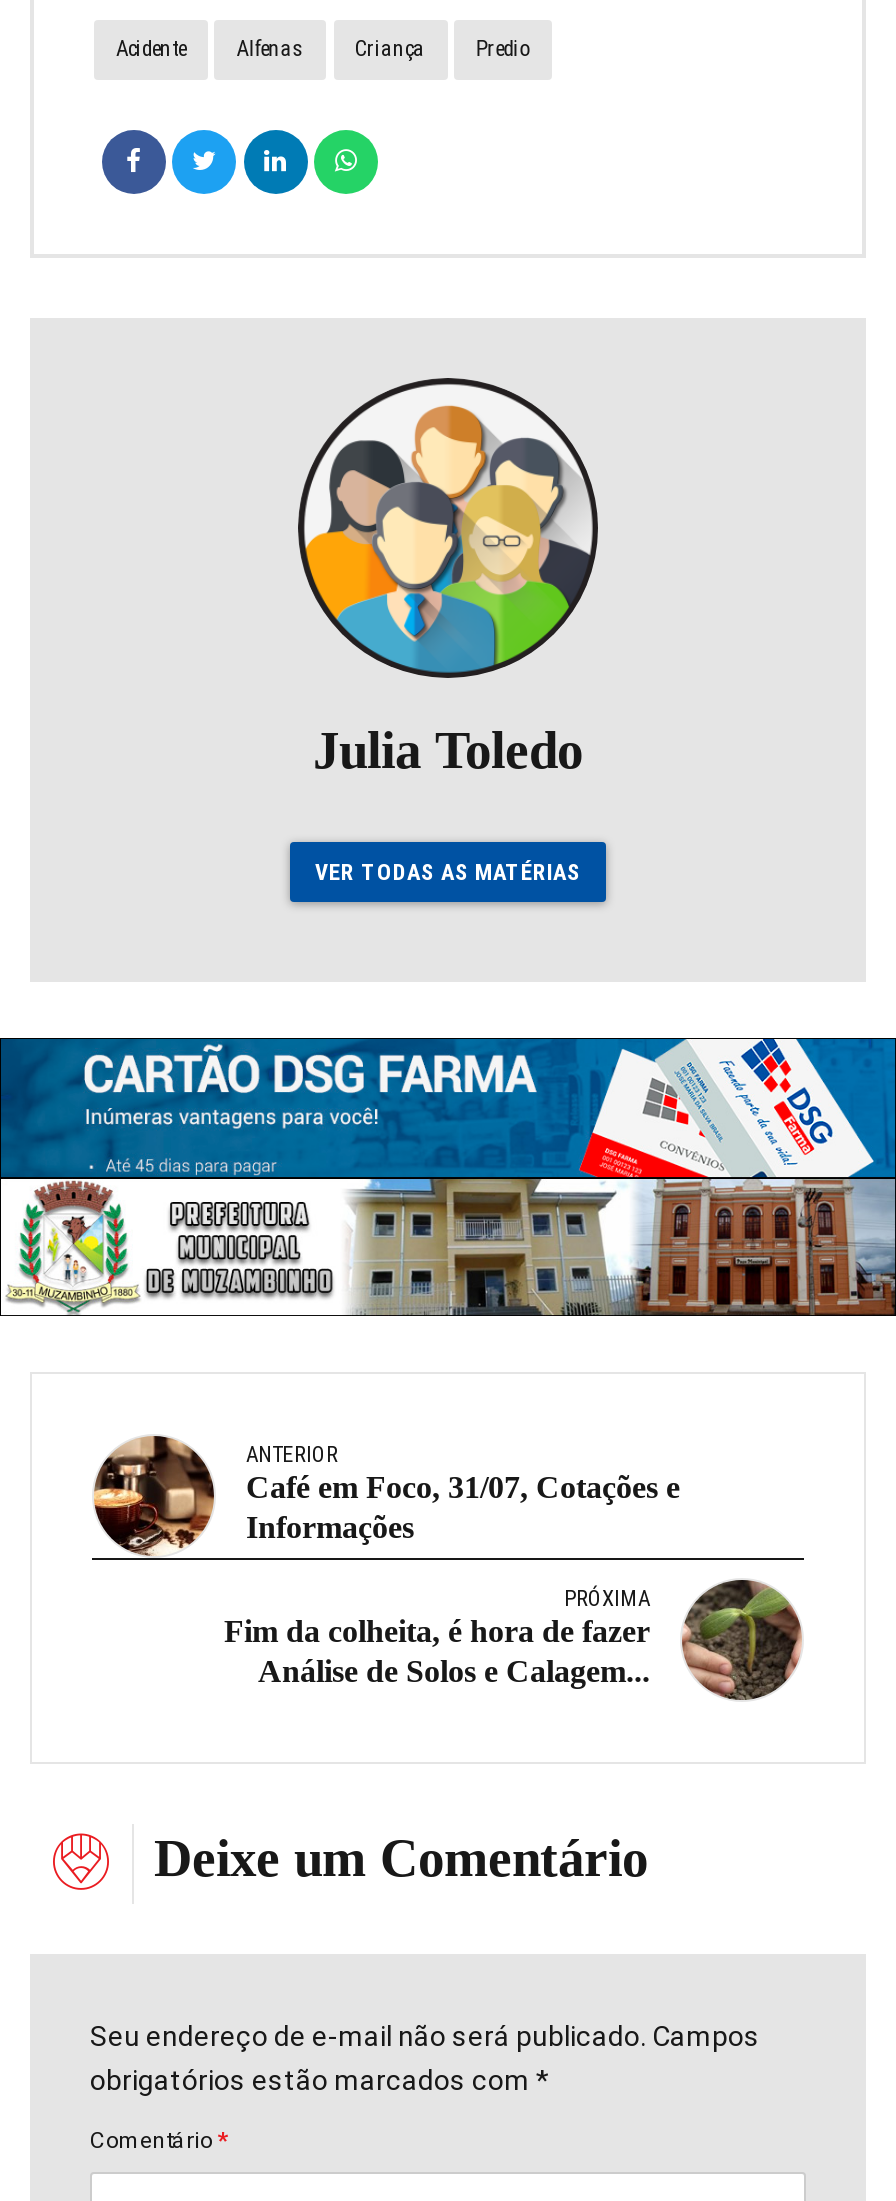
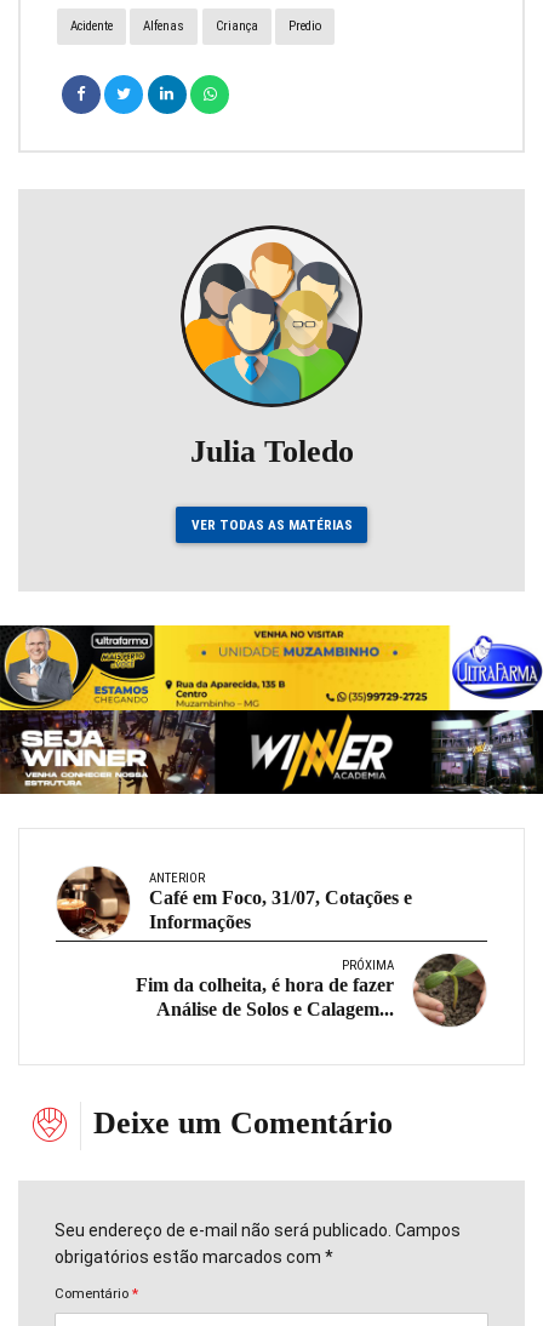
[6,1036,890,1318] [image] -> [4,624,539,795] [image]

